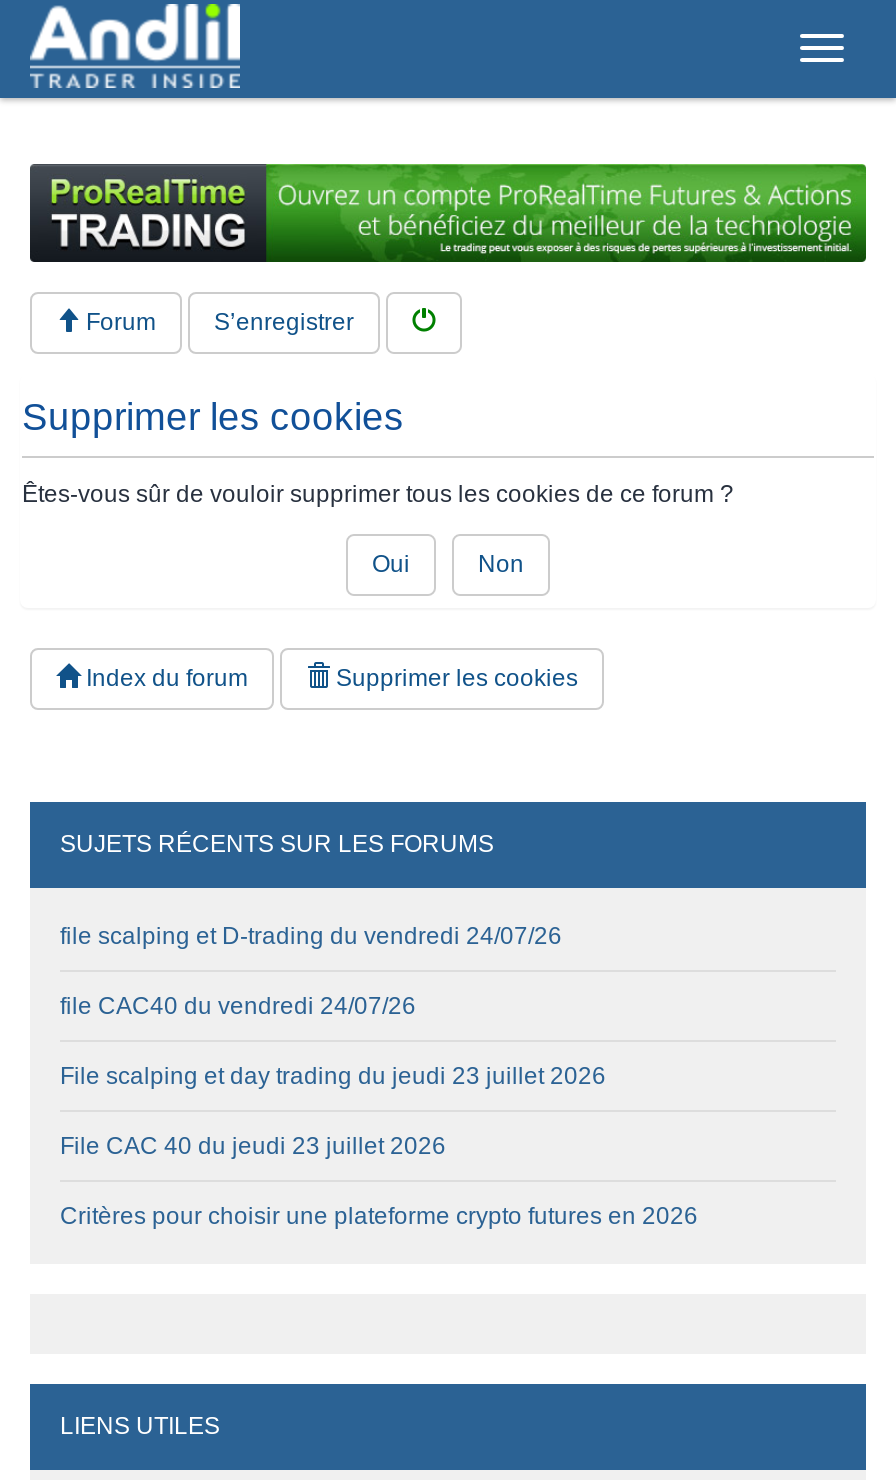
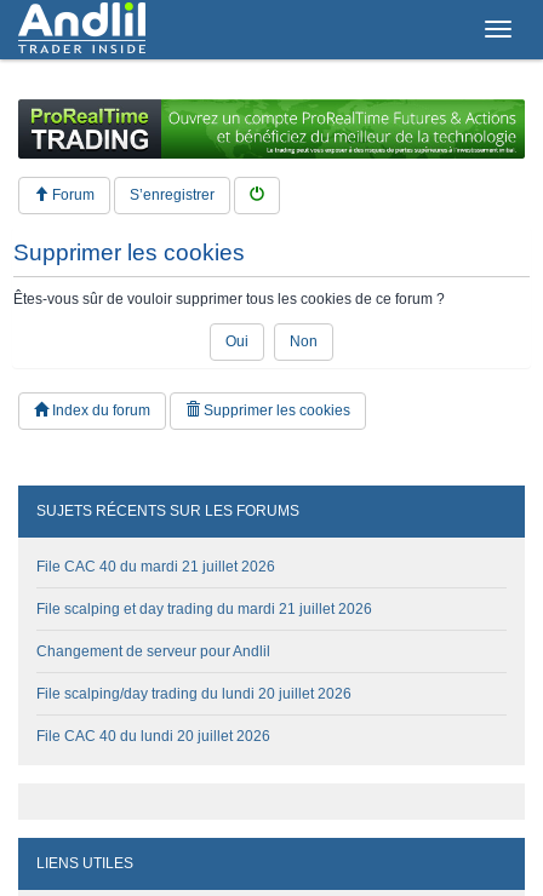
[60,922,562,950] file scalping et D-trading du vendredi 24/07/26 -> [36,558,275,575] File CAC 40 du mardi 21 juillet 2026
[60,992,416,1020] file CAC40 du vendredi 24/07/26 -> [36,600,372,617] File scalping et day trading du mardi 21 juillet 2026
[60,1062,606,1090] File scalping et day trading du jeudi 23 juillet 2026 -> [36,643,270,660] Changement de serveur pour Andlil
[60,1132,446,1160] File CAC 40 du jeudi 23 juillet 2026 -> [36,685,351,702] File scalping/day trading du lundi 20 juillet 2026
[60,1202,698,1230] Critères pour choisir une plateforme crypto futures en 2026 -> [36,727,270,744] File CAC 40 du lundi 20 juillet 2026

